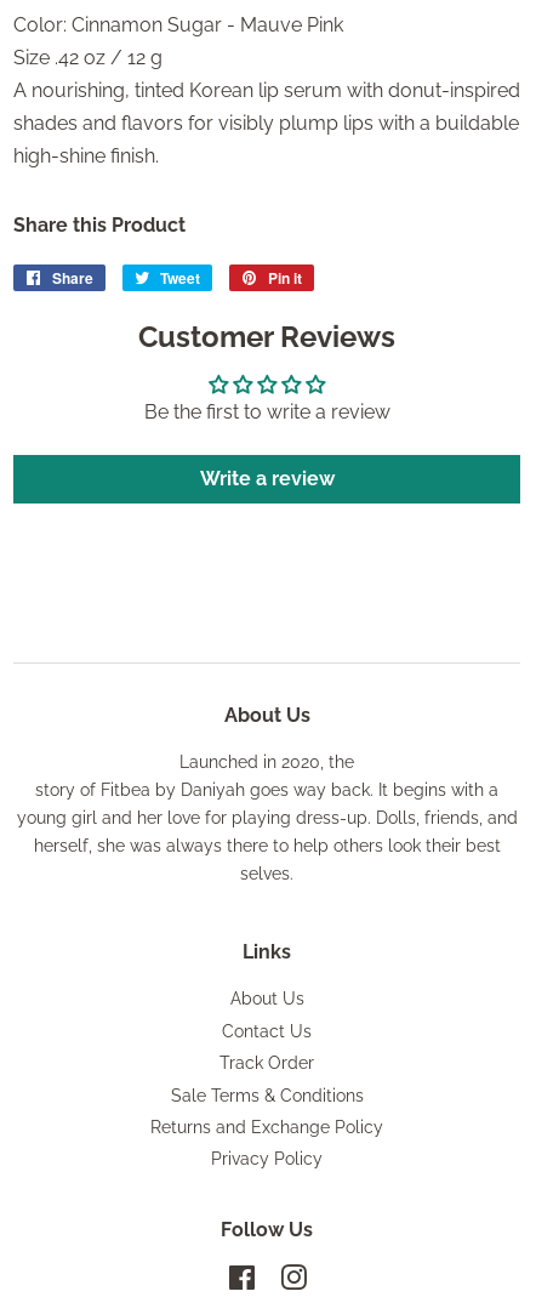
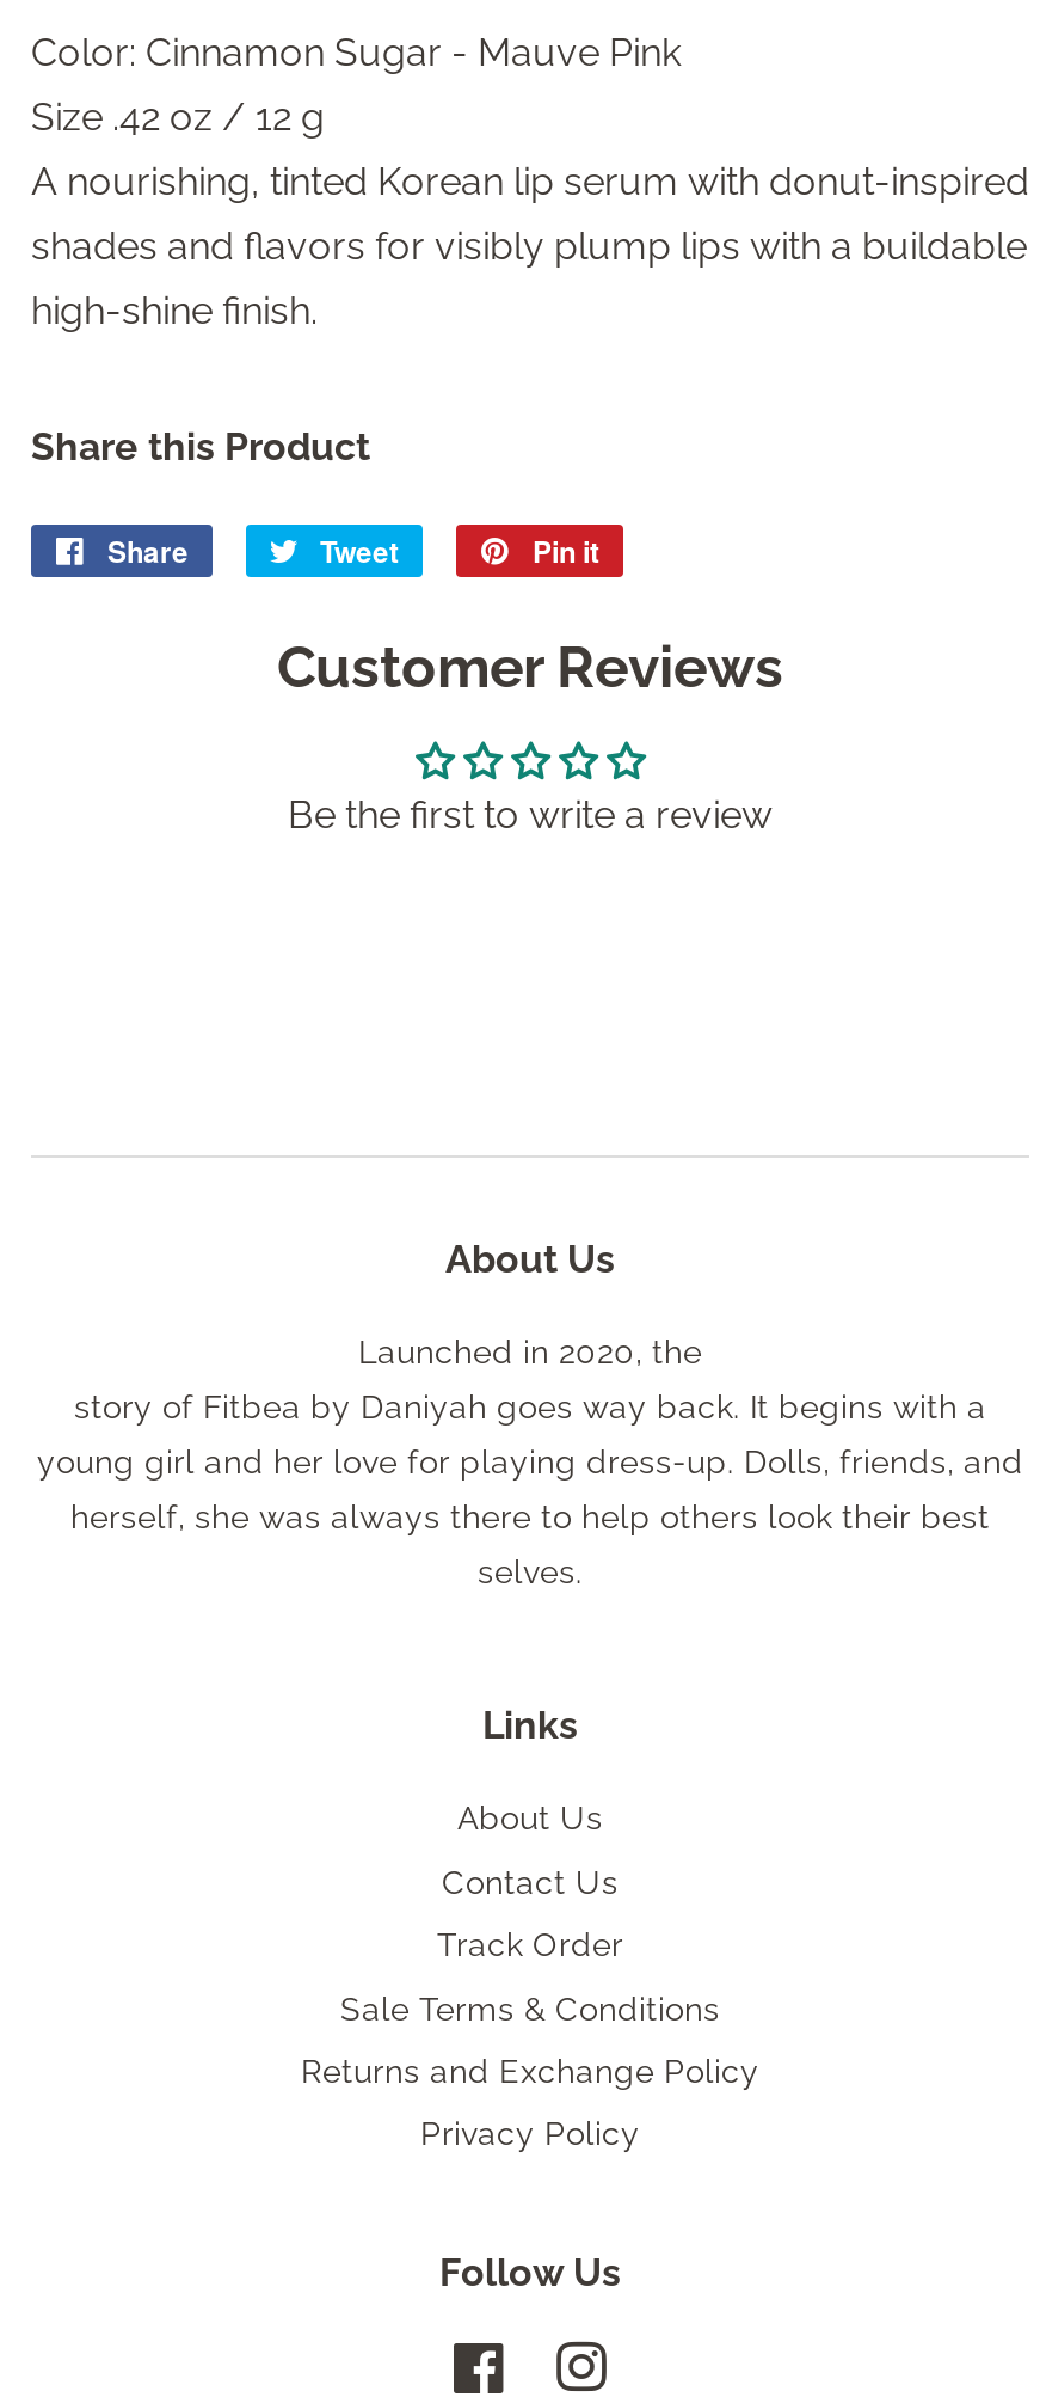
[199,468,334,491] Write a review -> none

